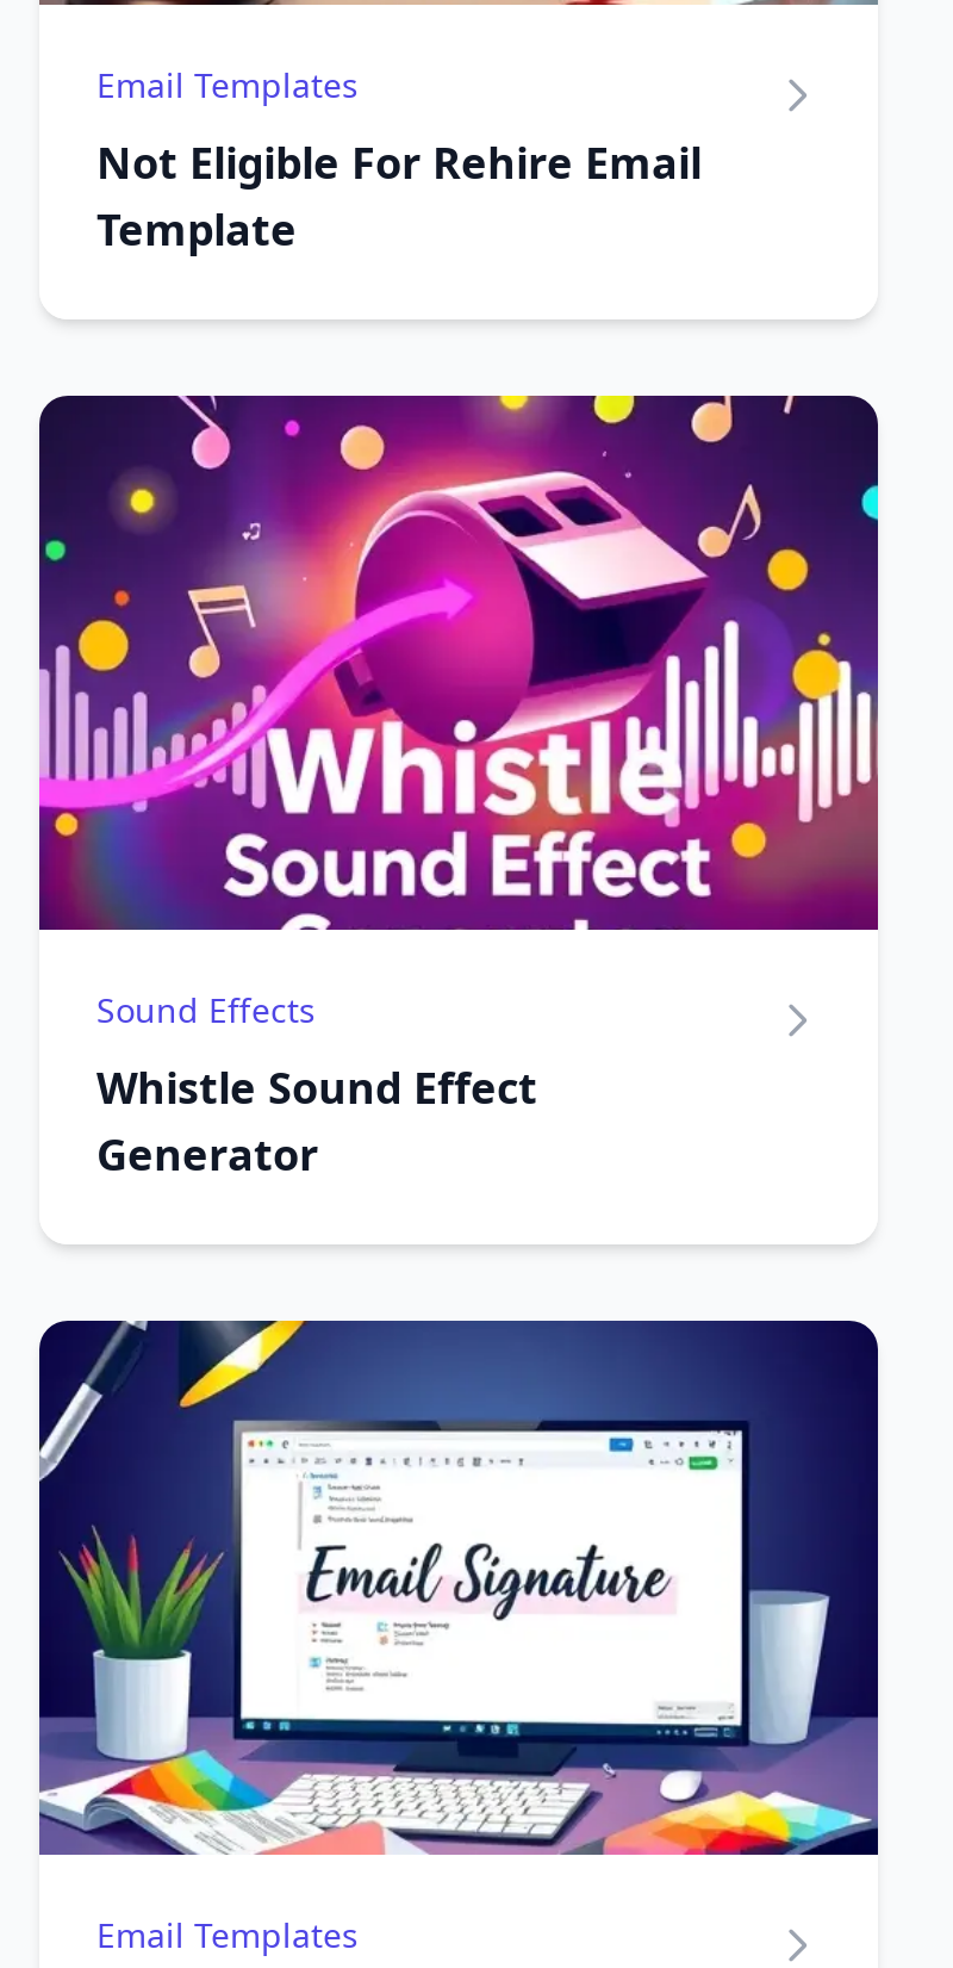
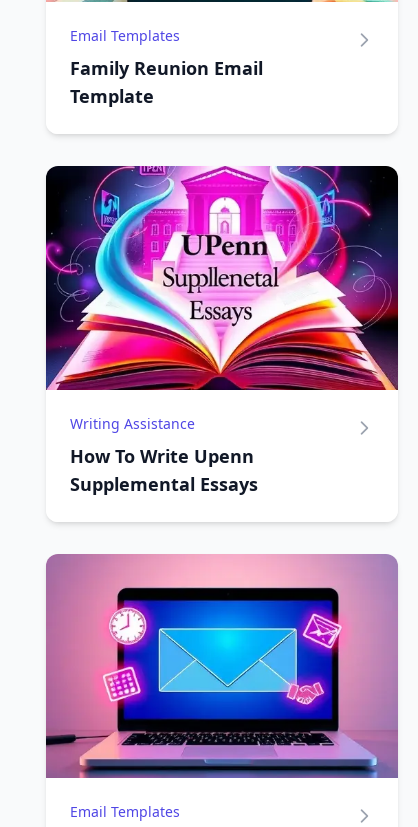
[96,134,702,191] Not Eligible For Rehire Email -> [70,56,263,80] Family Reunion Email
[37,393,880,1032] [image] | Sound Effects -> [45,165,399,433] [image] | Writing Assistance
[96,1059,537,1182] Whistle Sound Effect | Generator -> [70,444,258,496] How To Write Upenn | Supplemental Essays
[37,1318,880,1857] [image] -> [45,554,399,779] [image]

